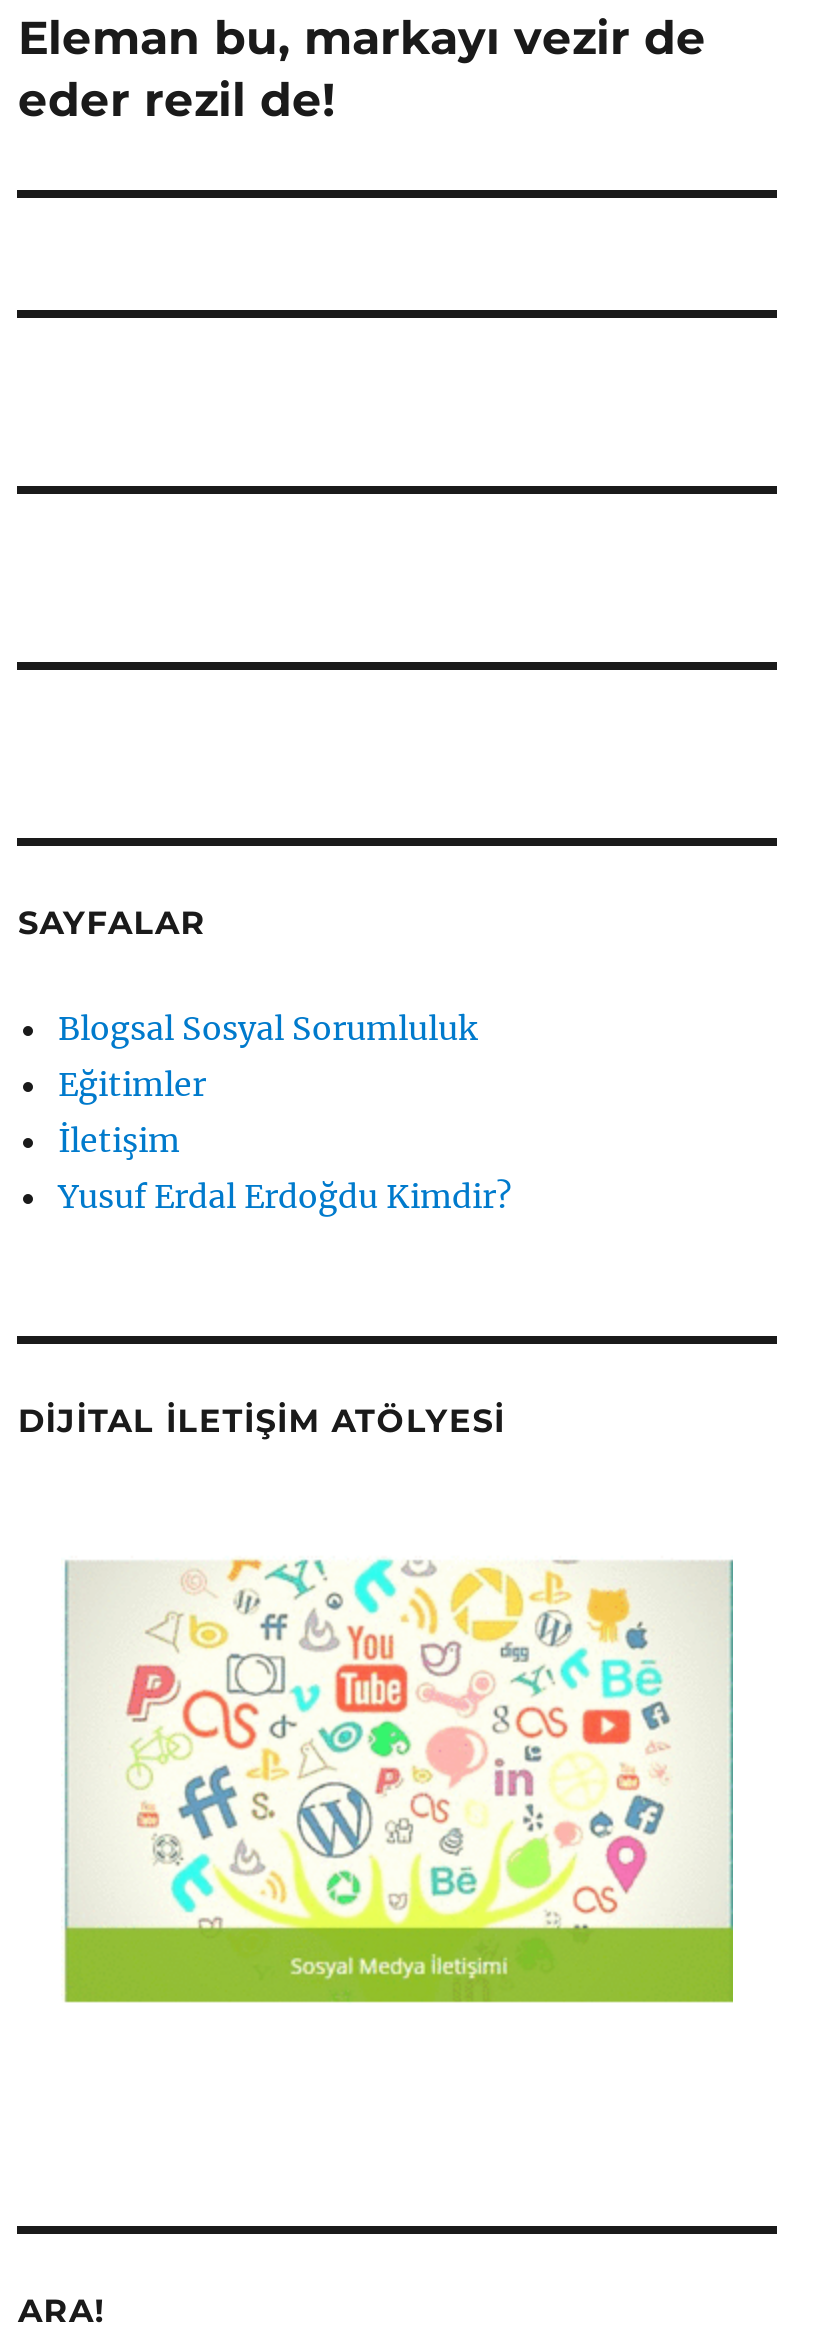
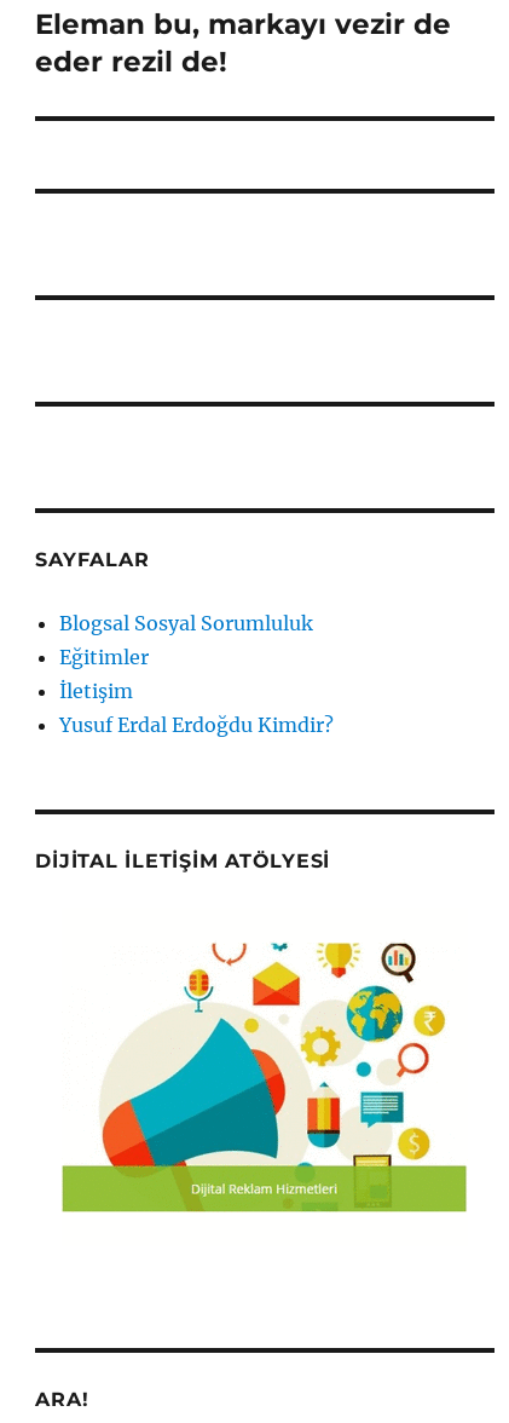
[63,1556,735,2004] [image] -> [63,941,468,1212] [image]

